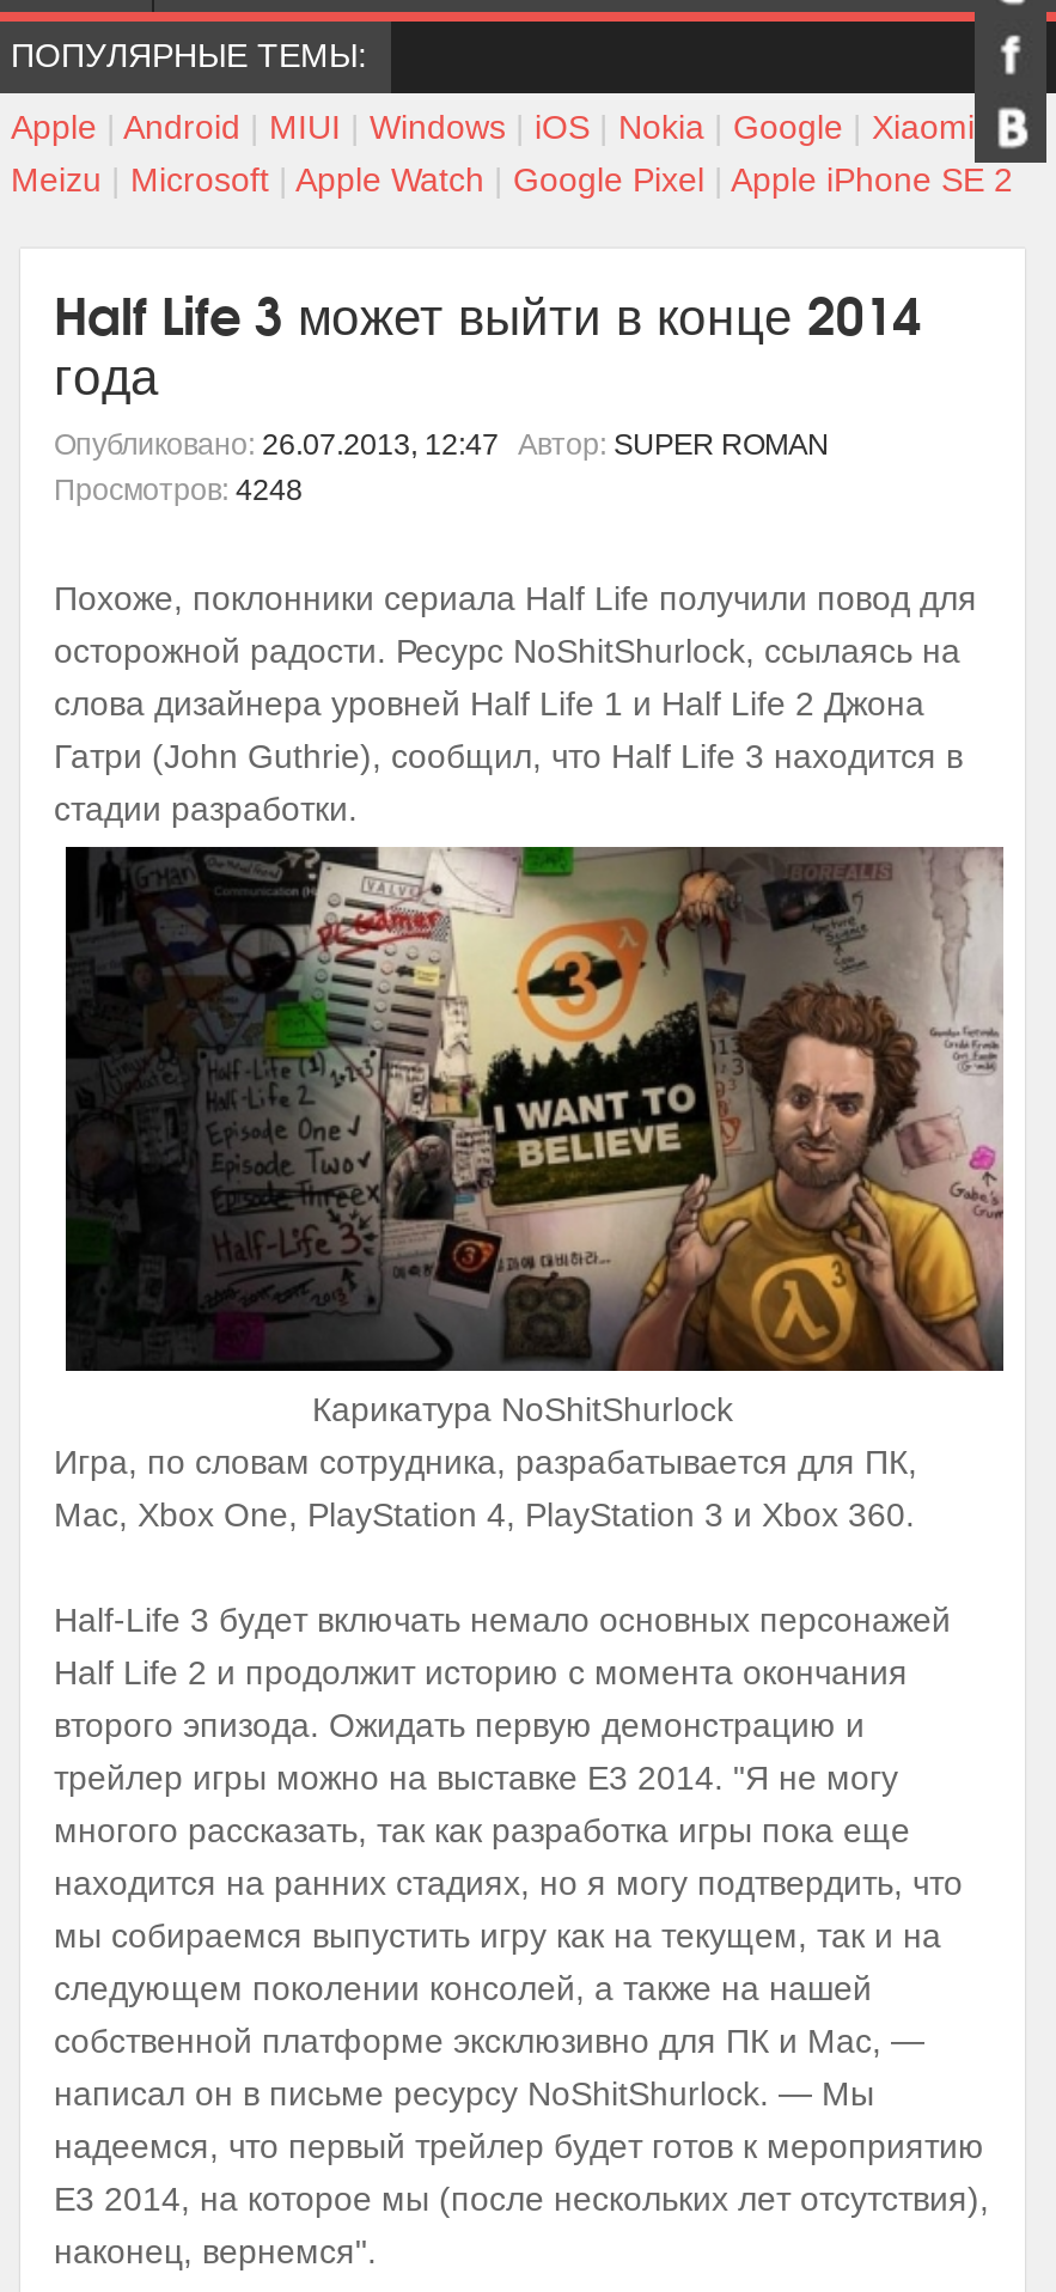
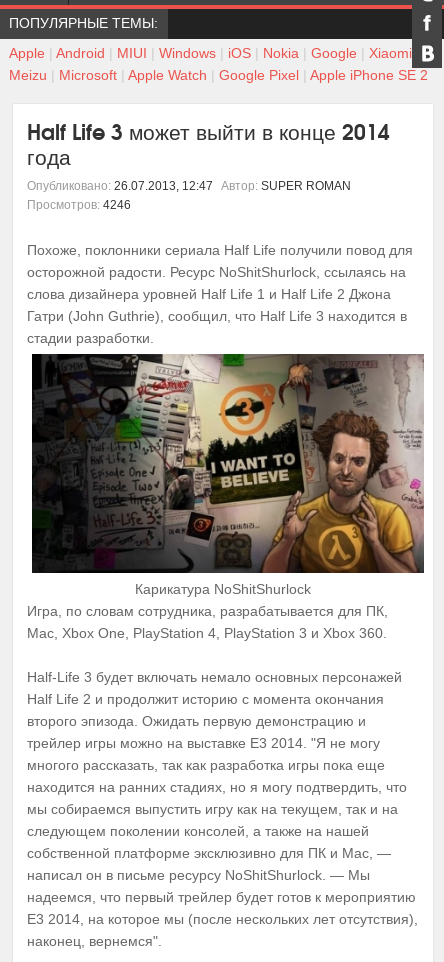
[54,473,303,507] Просмотров: 4248 -> [27,198,131,212] Просмотров: 4246

